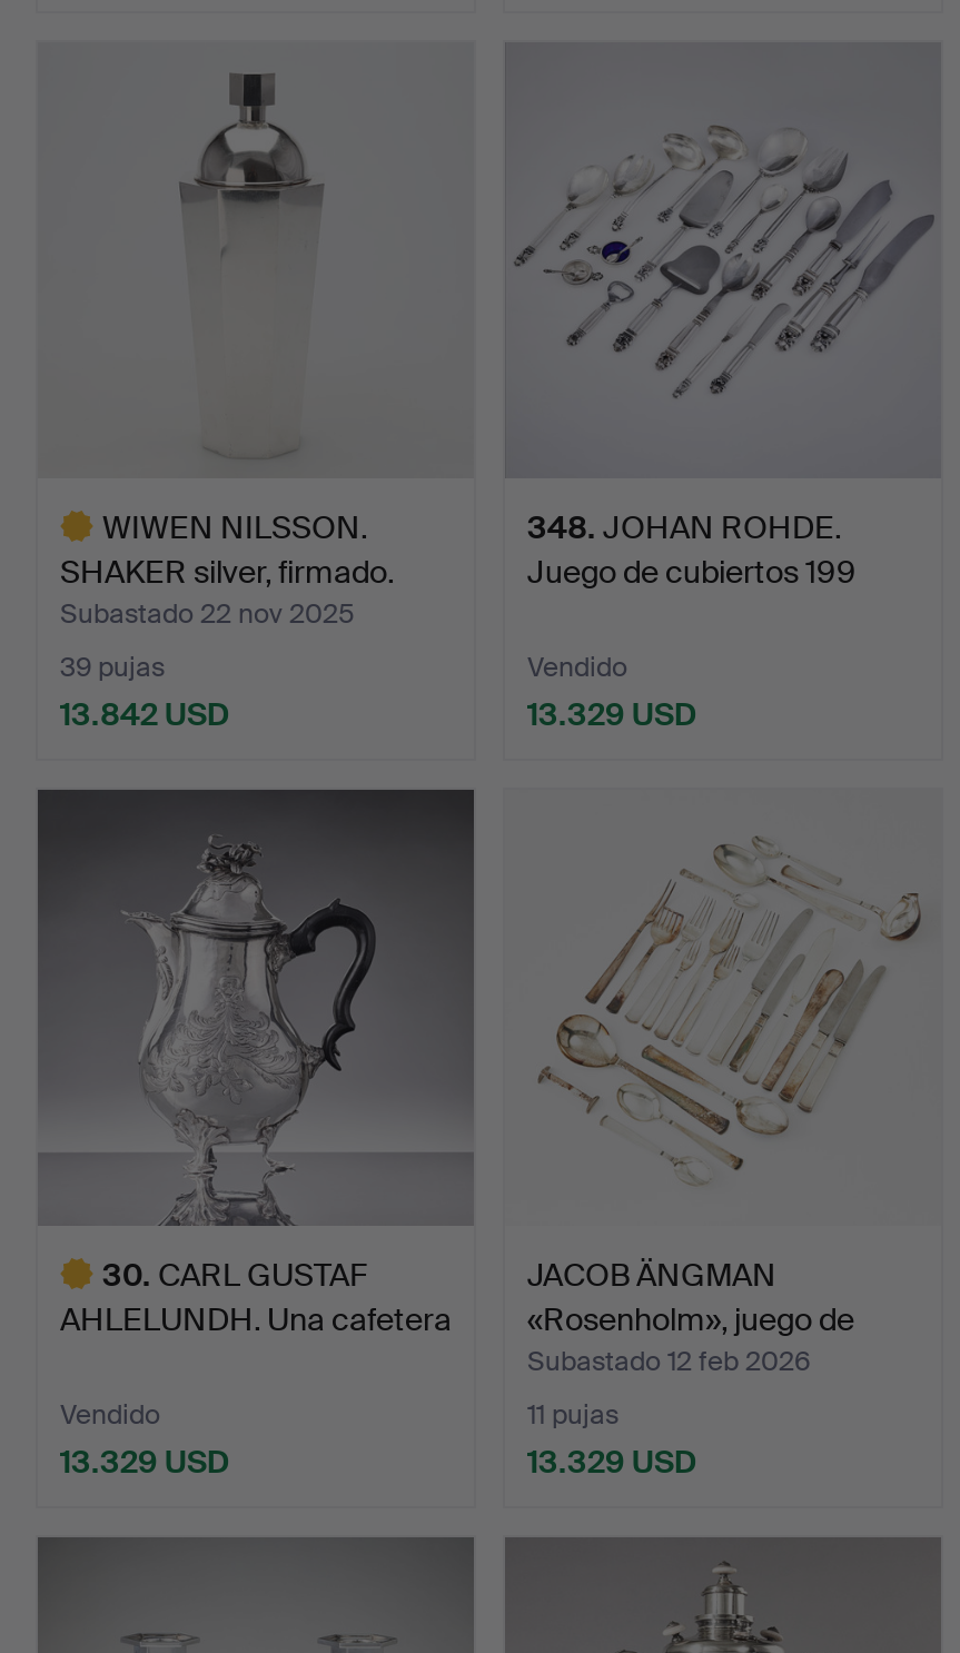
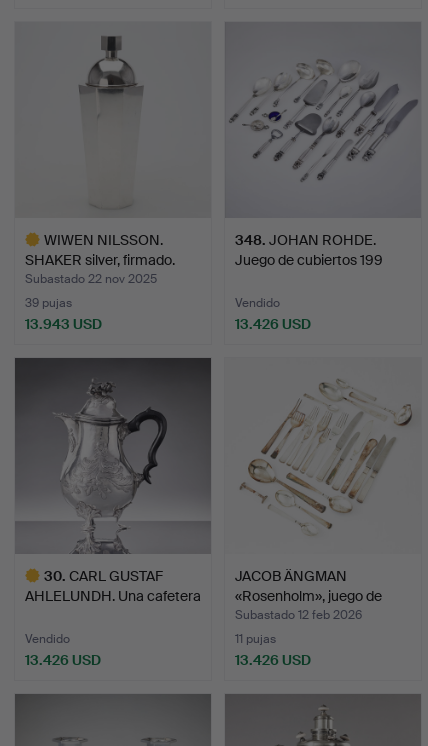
[60,694,229,734] 13.842 USD -> [25,315,102,333] 13.943 USD
[527,694,696,734] 13.329 USD -> [235,315,311,333] 13.426 USD
[60,1441,229,1481] 13.329 USD -> [25,651,101,669] 13.426 USD
[527,1441,696,1481] 13.329 USD -> [235,651,311,669] 13.426 USD

